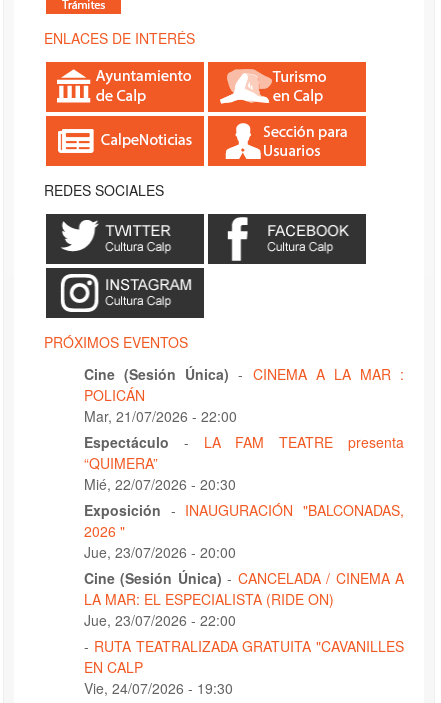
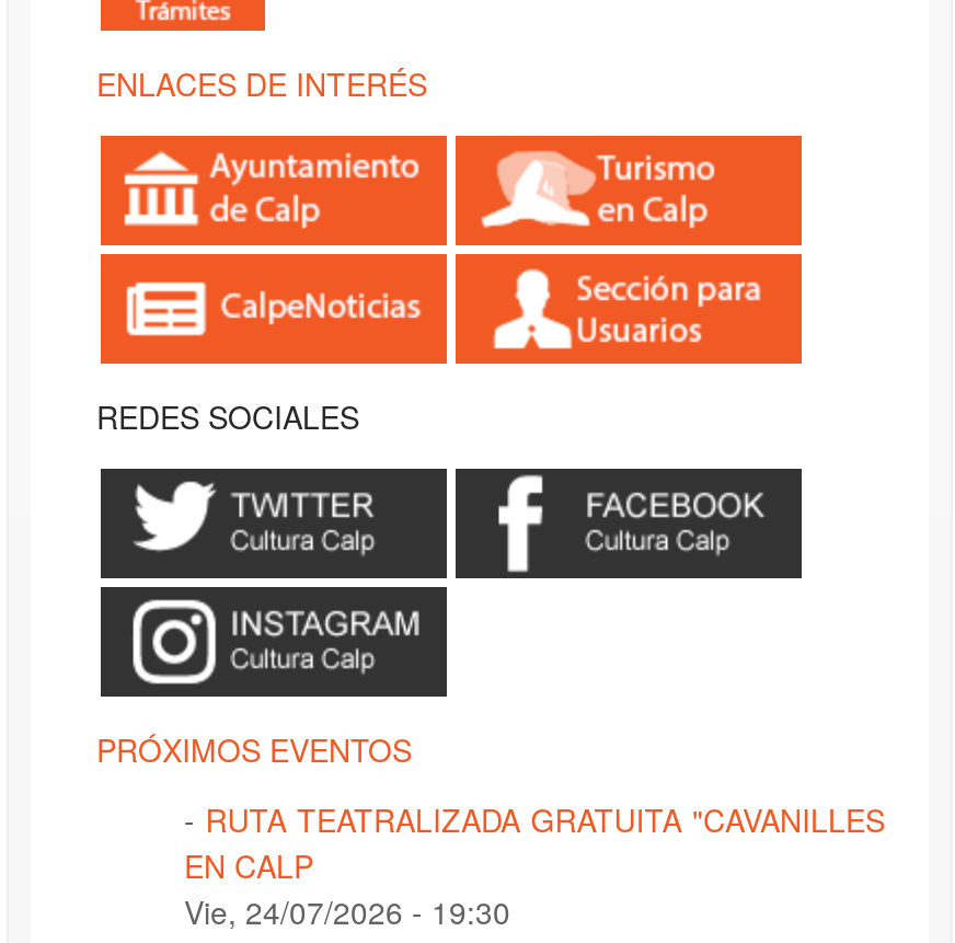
[84,364,404,630] Cine (Sesión Única) - CINEMA A LA MAR : | POLICÁN | Mar, 21/07/2026 - 22:00 | Espectáculo | - LA FAM TEATRE presenta | “QUIMERA” | Mié, 22/07/2026 - 20:30 | Exposición - INAUGURACIÓN "BALCONADAS, | 2026 " | Jue, 23/07/2026 - 20:00 | Cine (Sesión Única) - CANCELADA / CINEMA A | LA MAR: EL ESPECIALISTA (RIDE ON) | Jue, 23/07/2026 - 22:00 -> none

